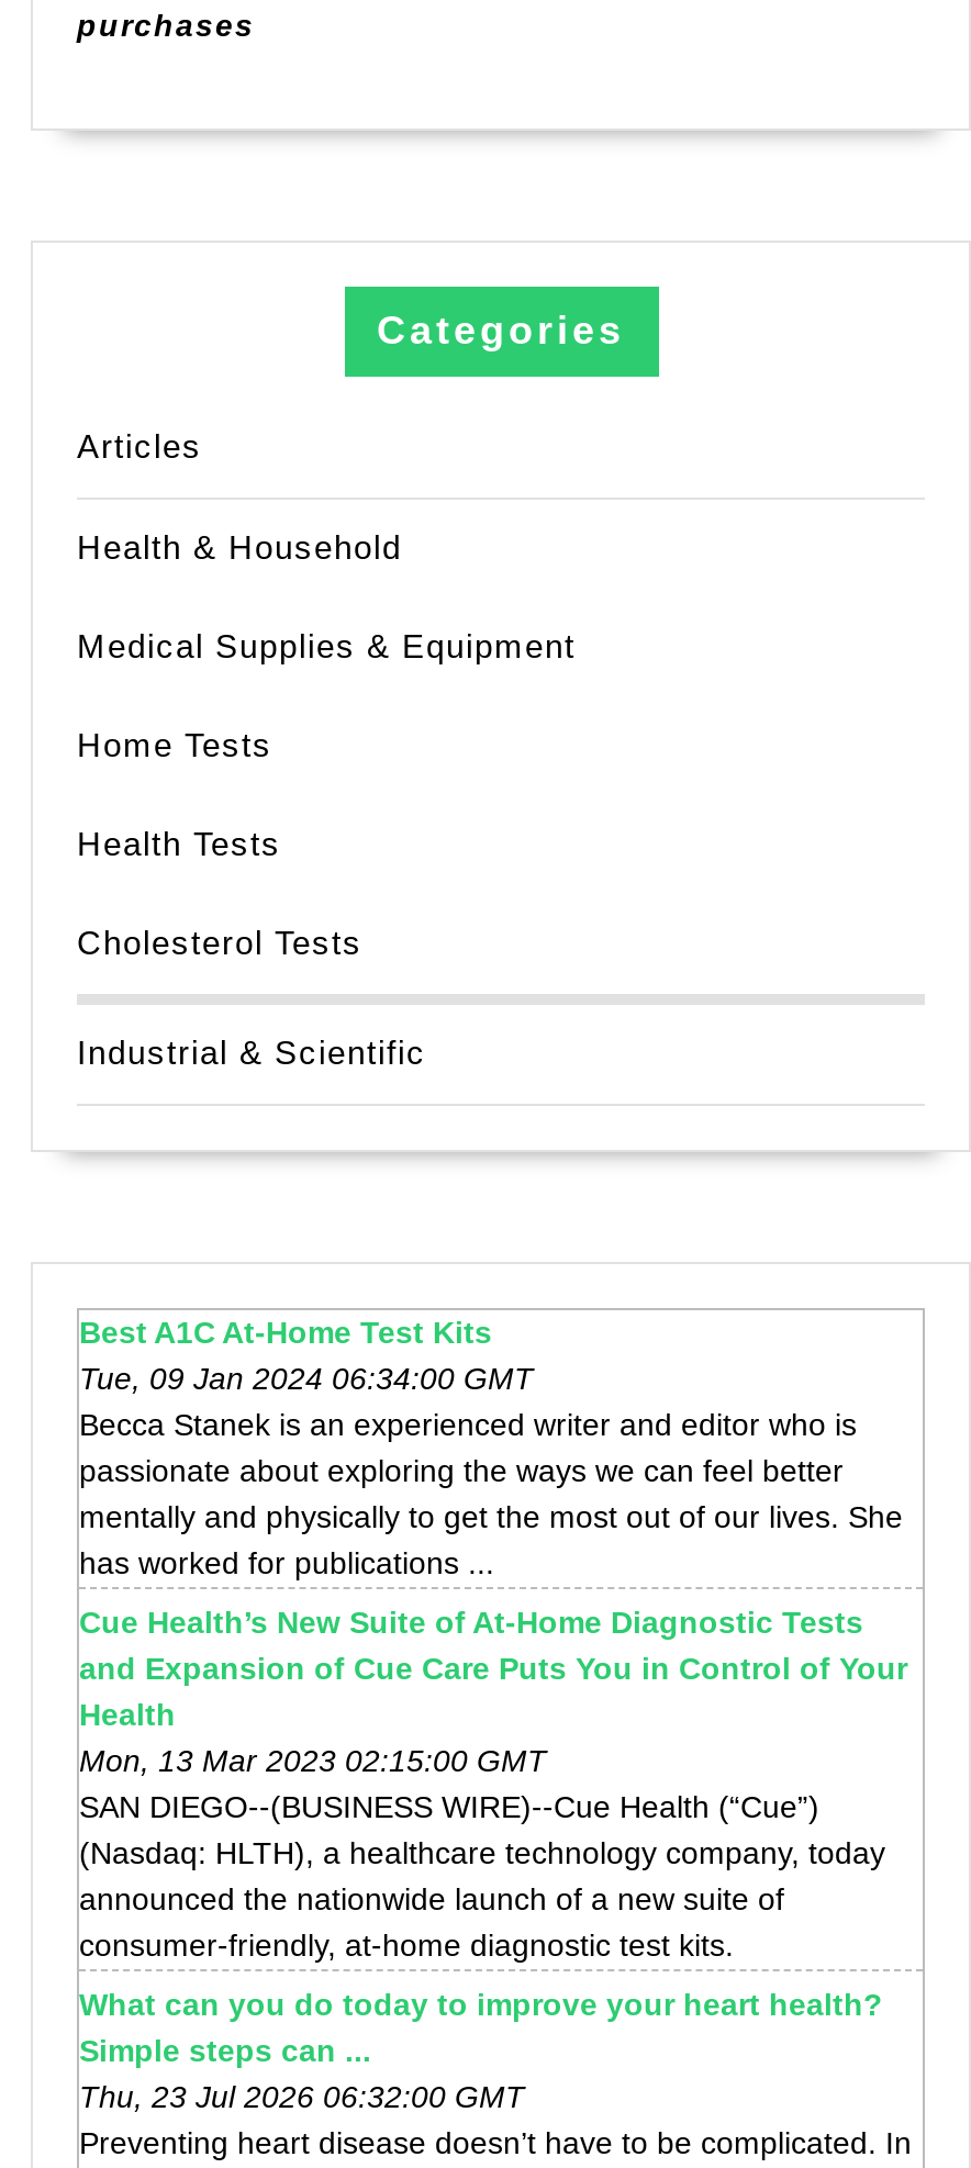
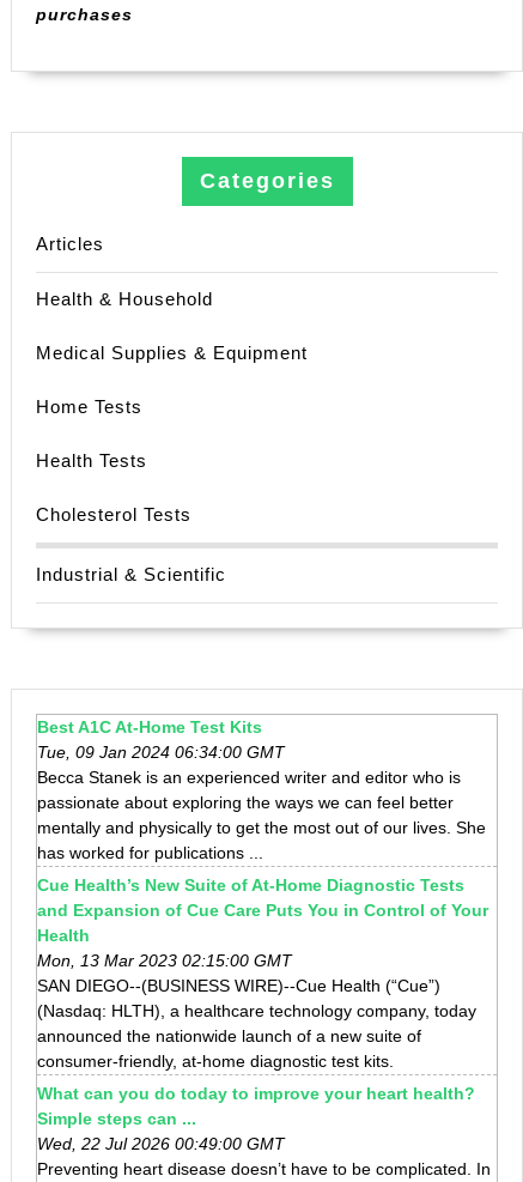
[79,2080,525,2115] Thu, 23 Jul 2026 06:32:00 GMT -> [37,1134,285,1153] Wed, 22 Jul 2026 00:49:00 GMT

